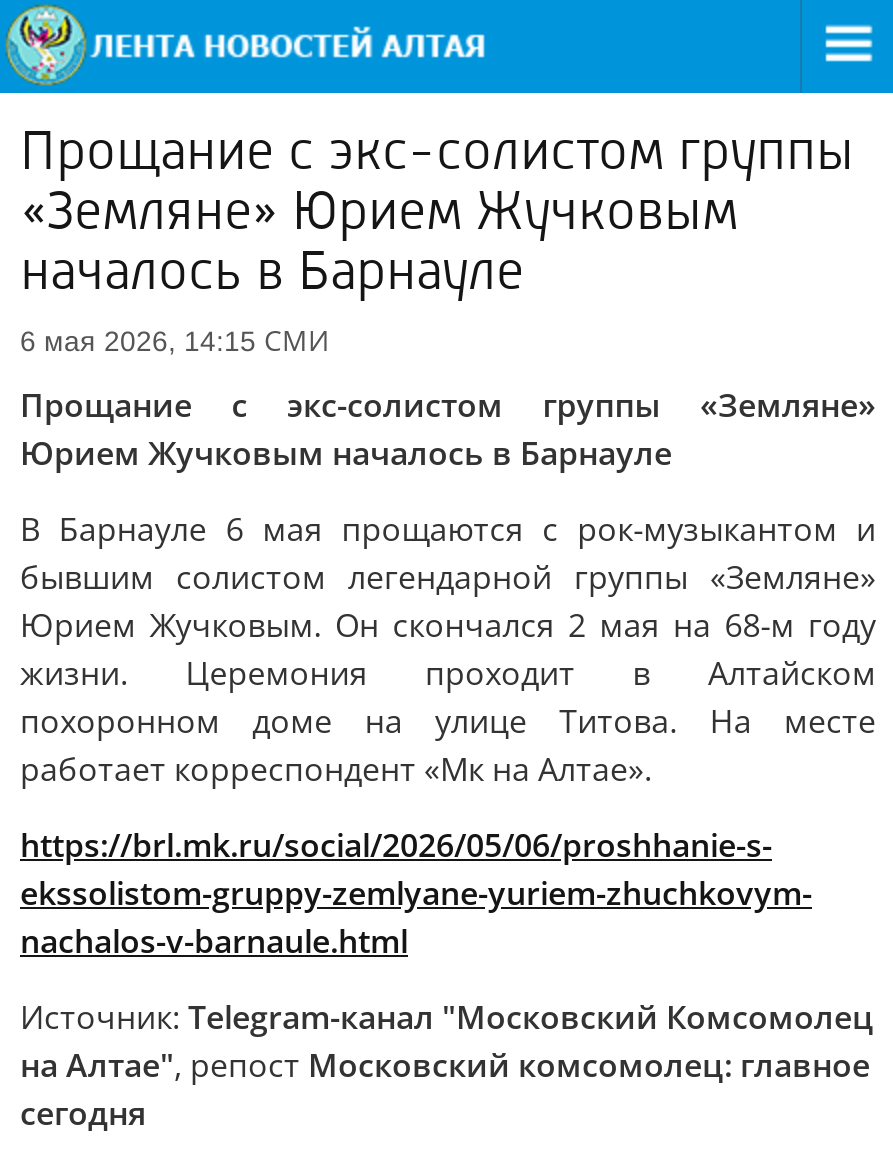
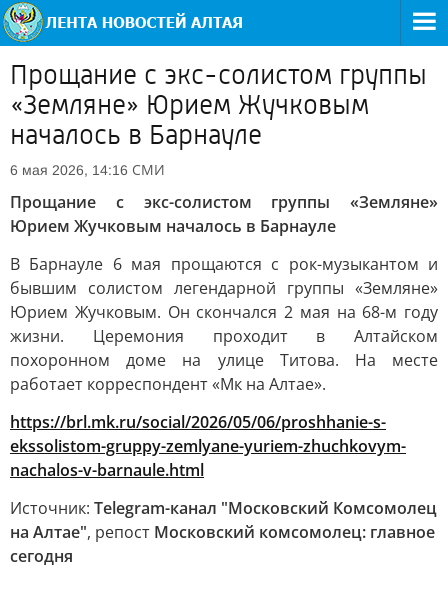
[20,321,330,359] 6 мая 2026, 14:15 СМИ -> [10,160,165,179] 6 мая 2026, 14:16 СМИ

